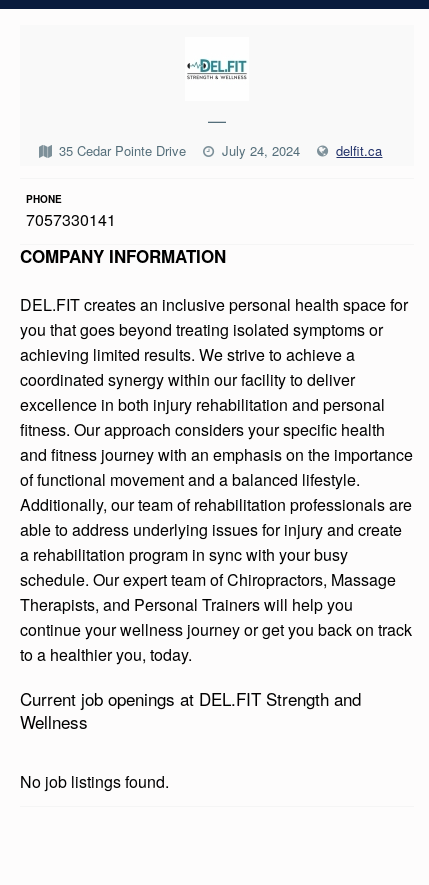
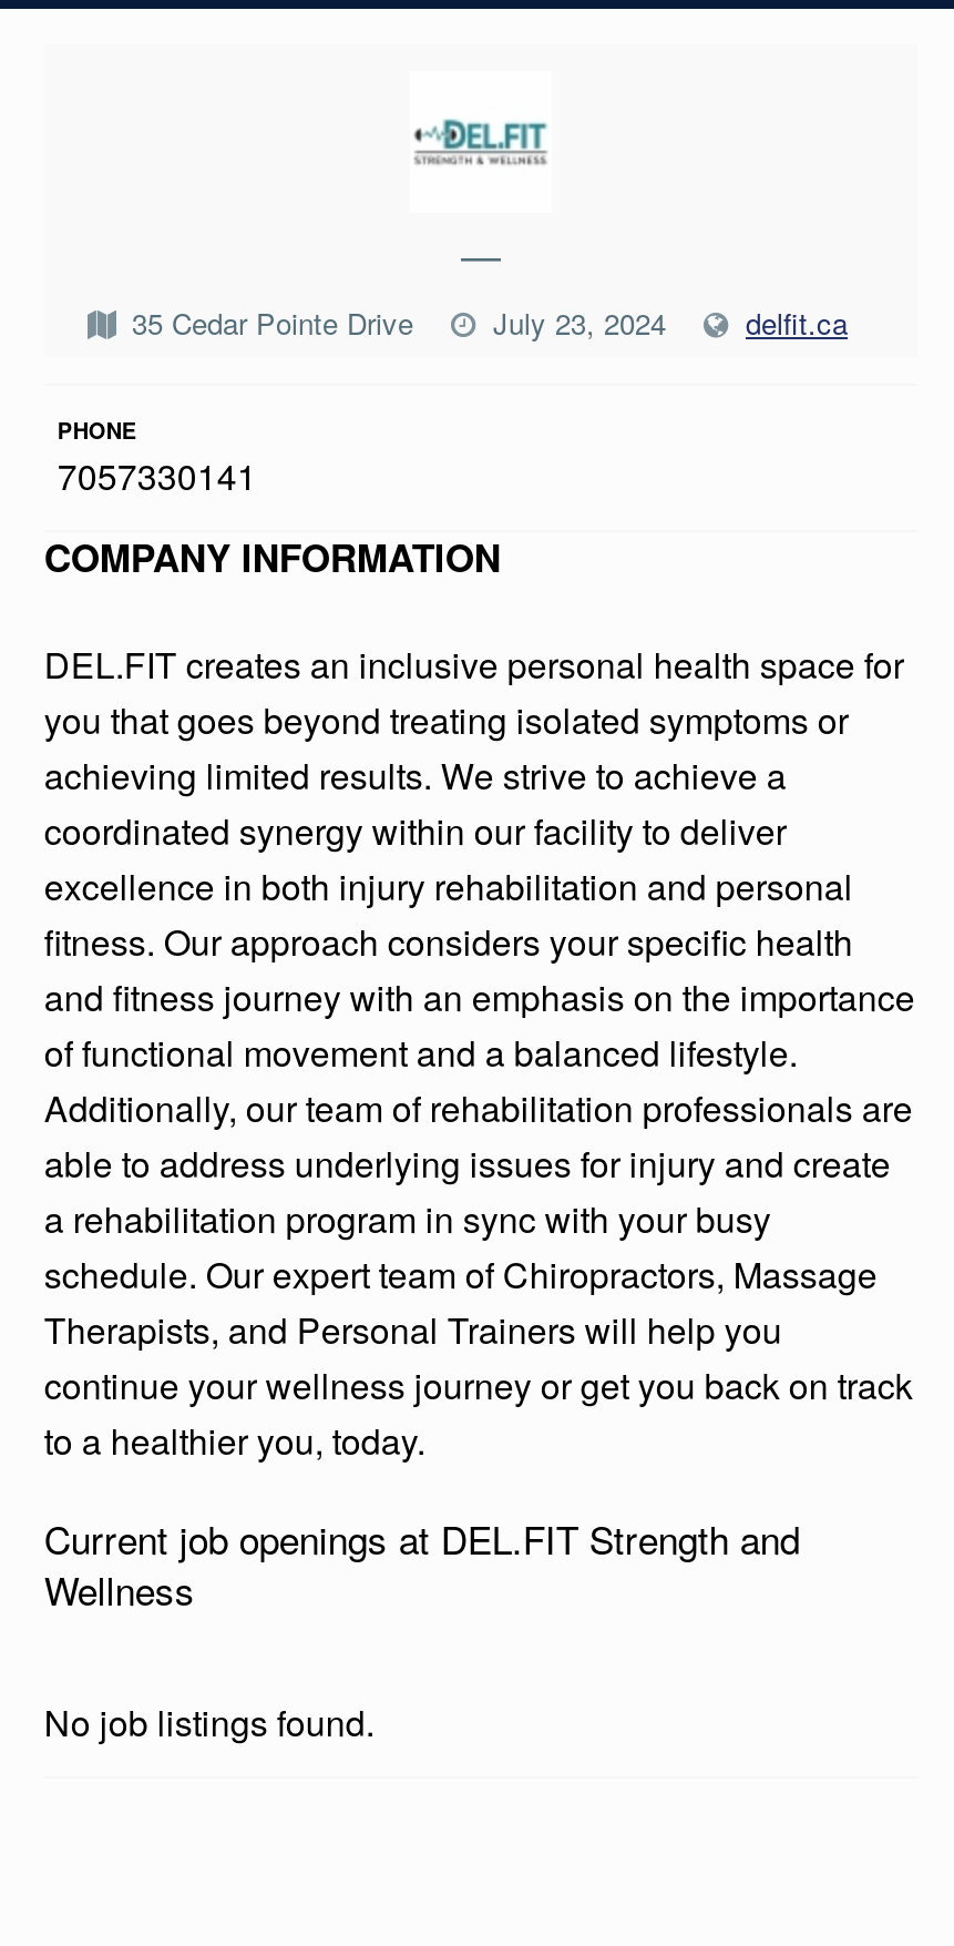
[222,141,300,160] July 24, 2024 -> [493,302,666,344] July 23, 2024

